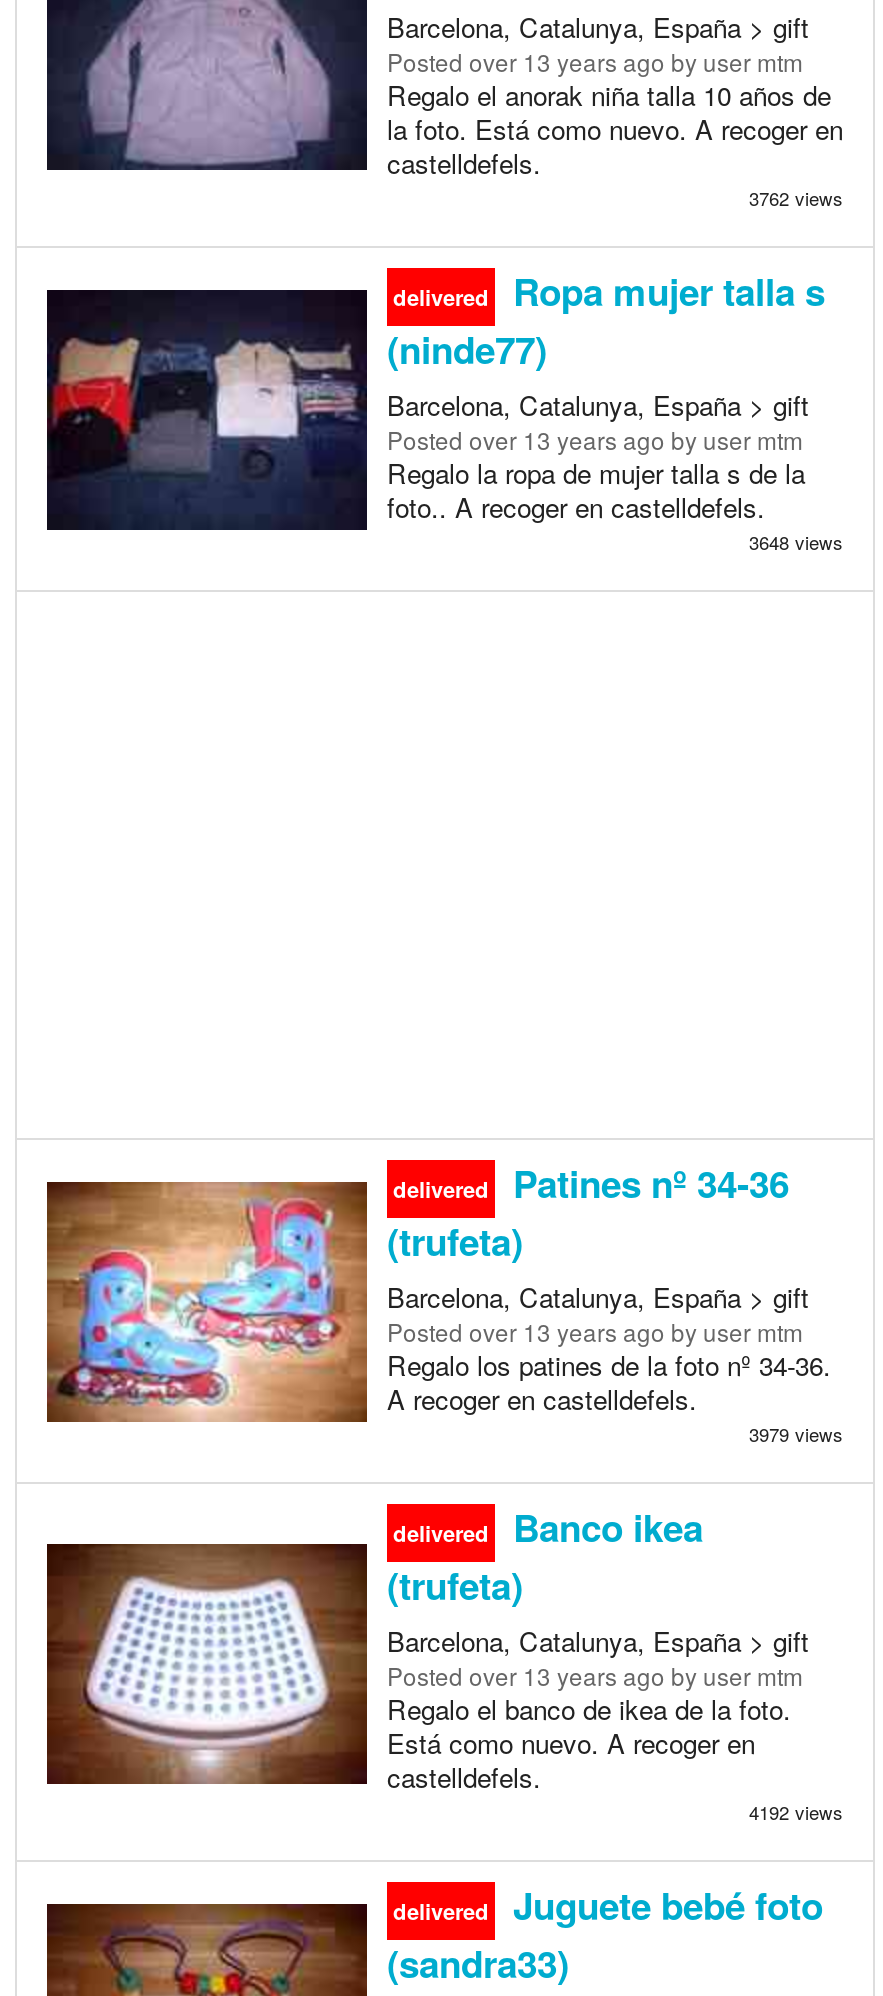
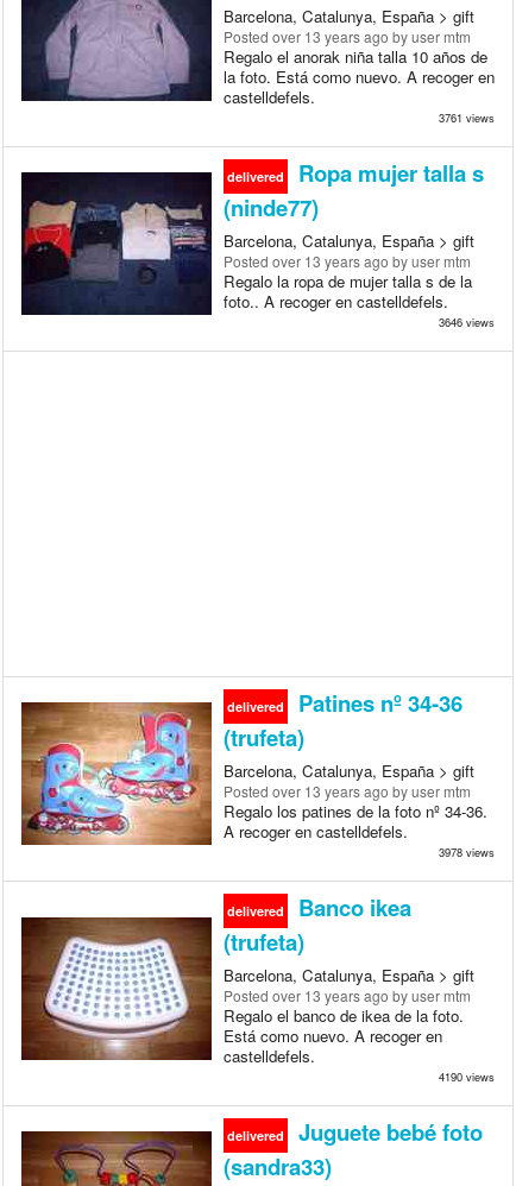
[749,183,843,211] 3762 views -> [439,109,495,125] 3761 views
[749,527,843,555] 3648 views -> [439,313,495,330] 3646 views
[749,1419,843,1447] 3979 views -> [439,843,495,860] 3978 views
[749,1797,843,1825] 4192 views -> [439,1068,495,1084] 4190 views

